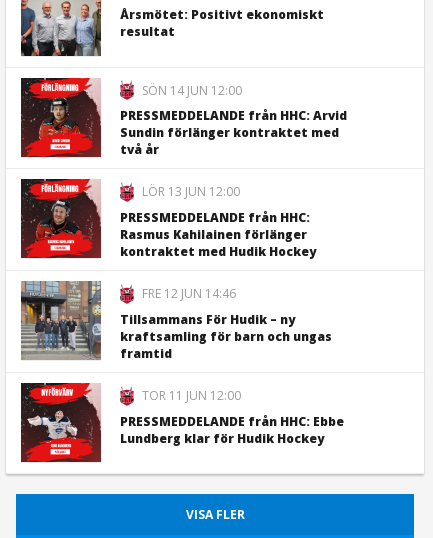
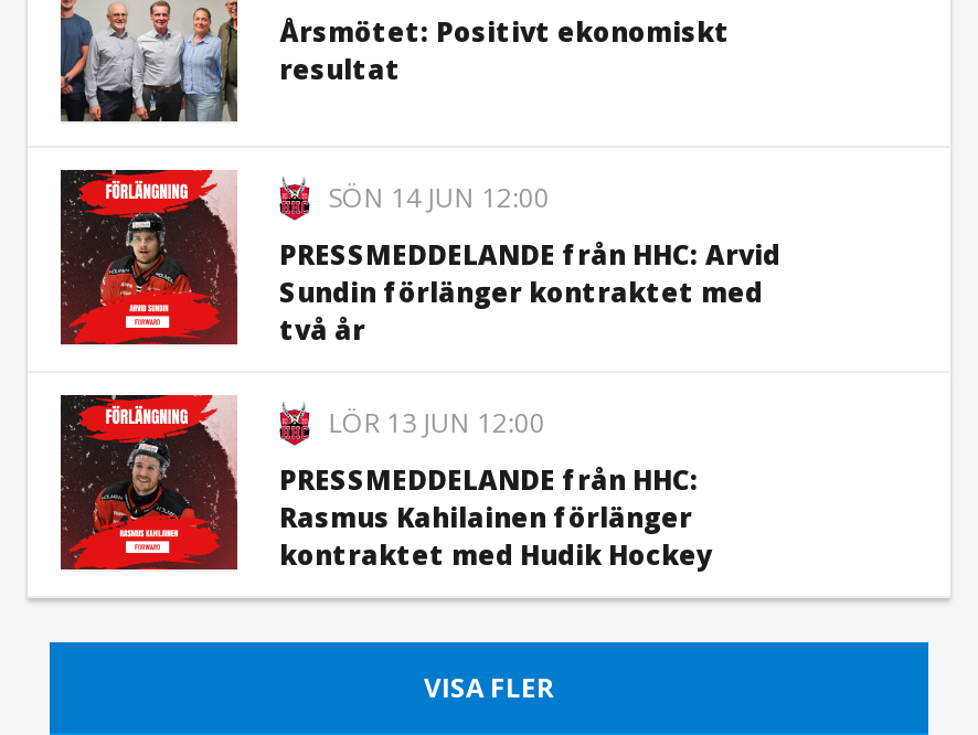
[20,280,344,447] [image] | FRE 12 JUN 14:46 | Tillsammans För Hudik – ny | kraftsamling för barn och ungas | framtid | TOR 11 JUN 12:00 | PRESSMEDDELANDE från HHC: Ebbe | Lundberg klar för Hudik Hockey -> none
[27,388,81,446] [image] -> none

